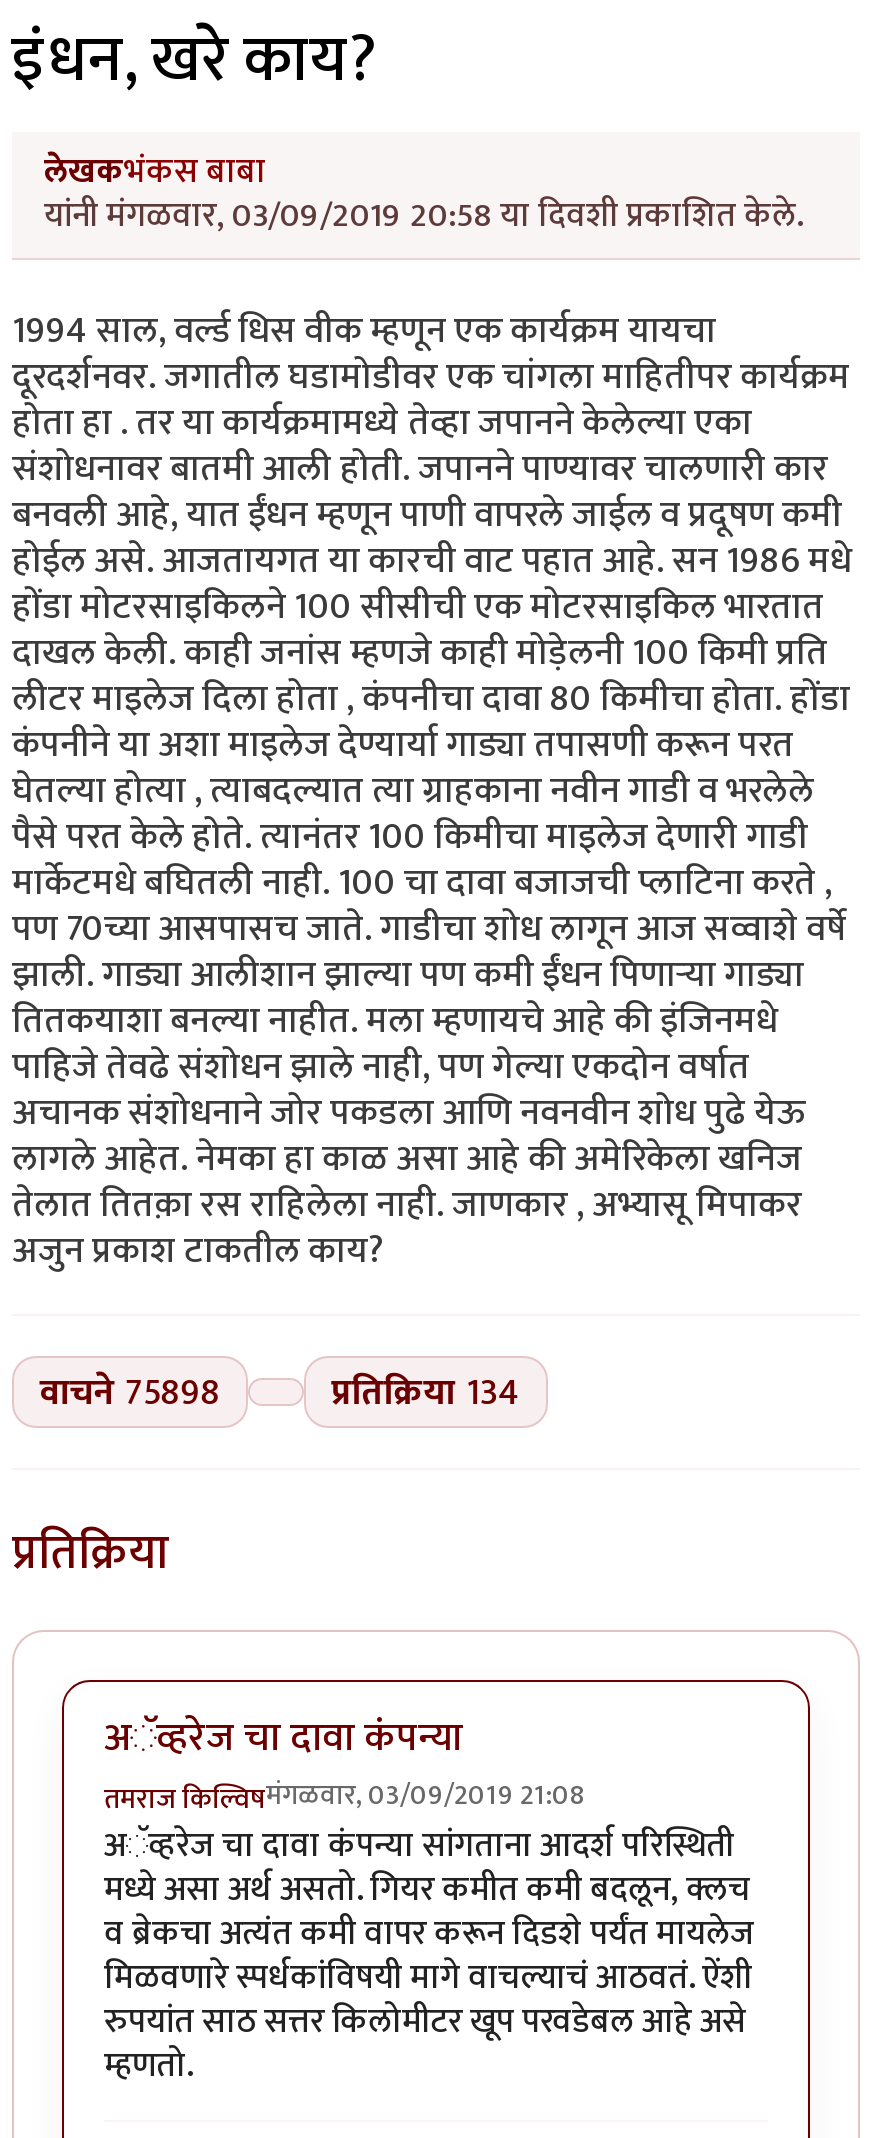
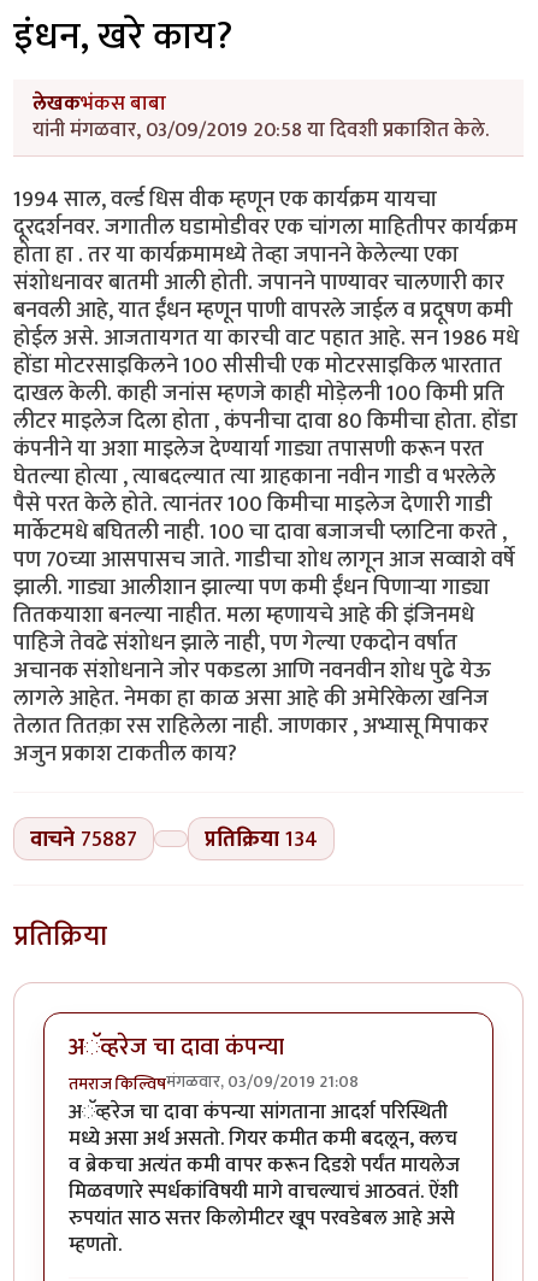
[40,1361,520,1423] वाचने 75898 प्रतिक्रिया 134 -> [30,820,318,858] वाचने 75887 प्रतिक्रिया 134

